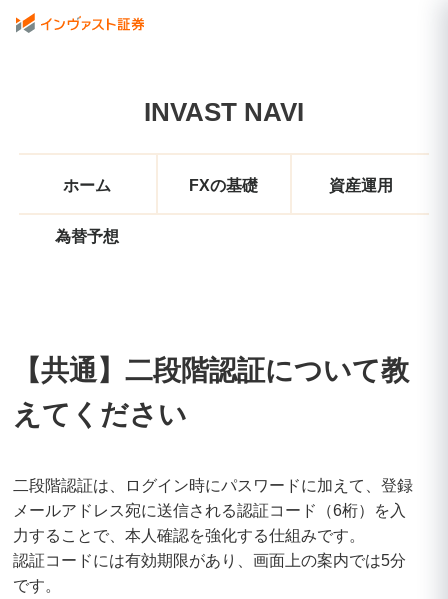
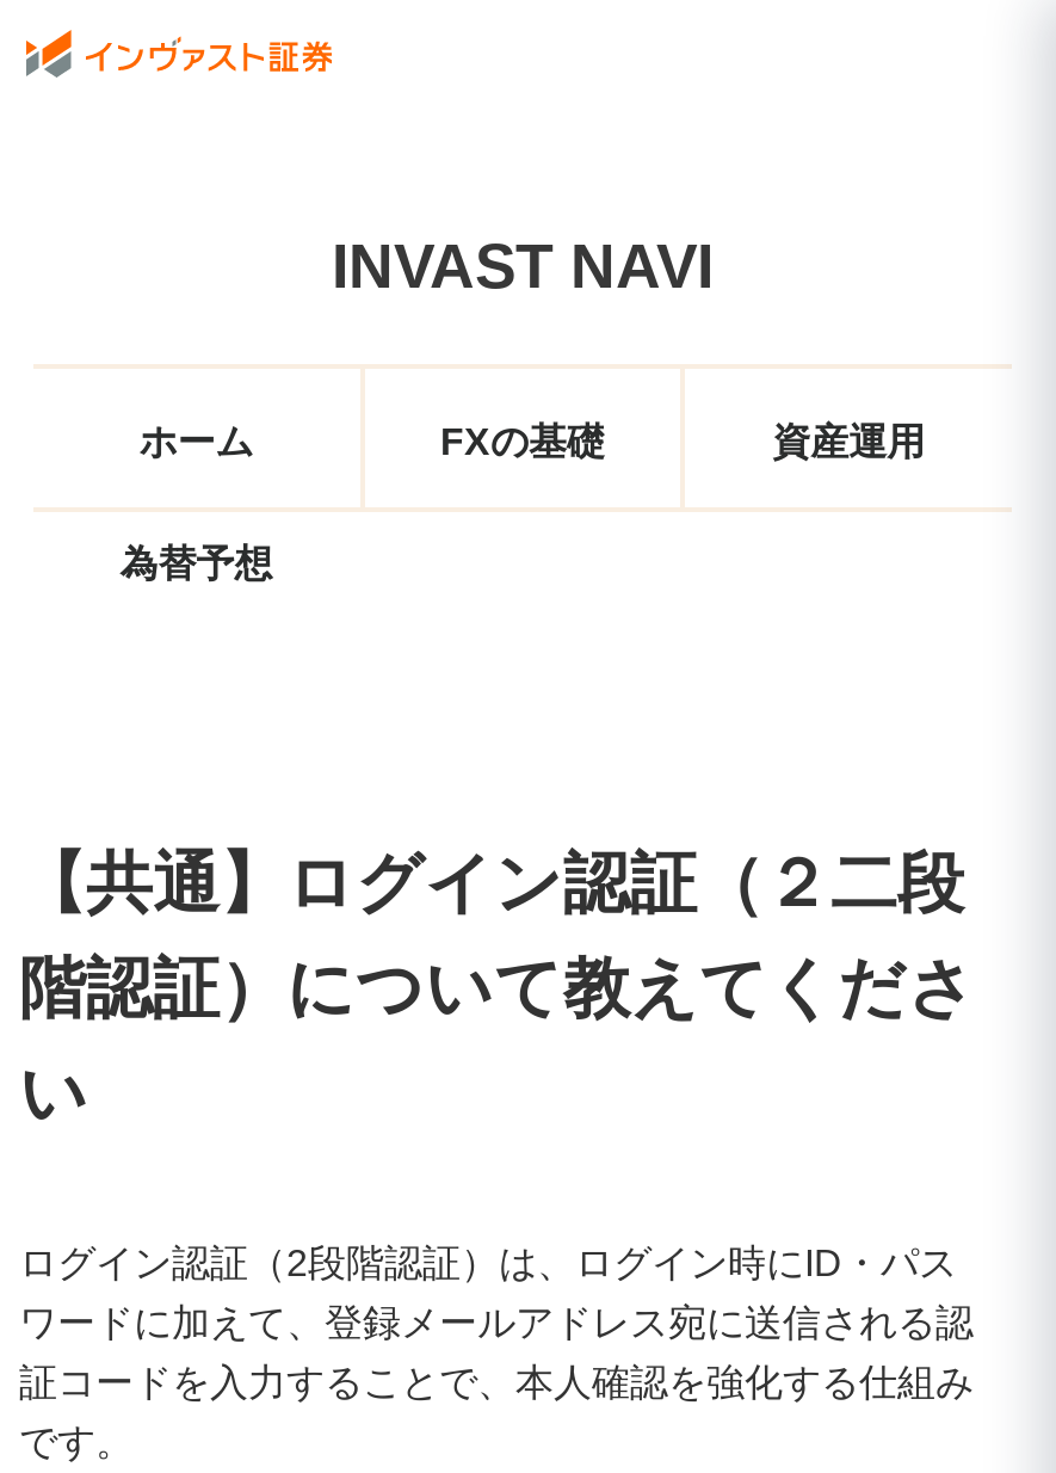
[13,355,413,569] 【共通】二段階認証について教 | えてください | 二段階認証は、ログイン時にパスワードに加えて、登録 | メールアドレス宛に送信される認証コード（6桁）を入 | 力することで、本人確認を強化する仕組みです。 | 認証コードには有効期限があり、画面上の案内では5分 -> [19,846,976,1403] 【共通】ログイン認証（２二段 | 階認証）について教えてくださ | い | ログイン認証（2段階認証）は、ログイン時にID・パス | ワードに加えて、登録メールアドレス宛に送信される認 | 証コードを入力することで、本人確認を強化する仕組み

